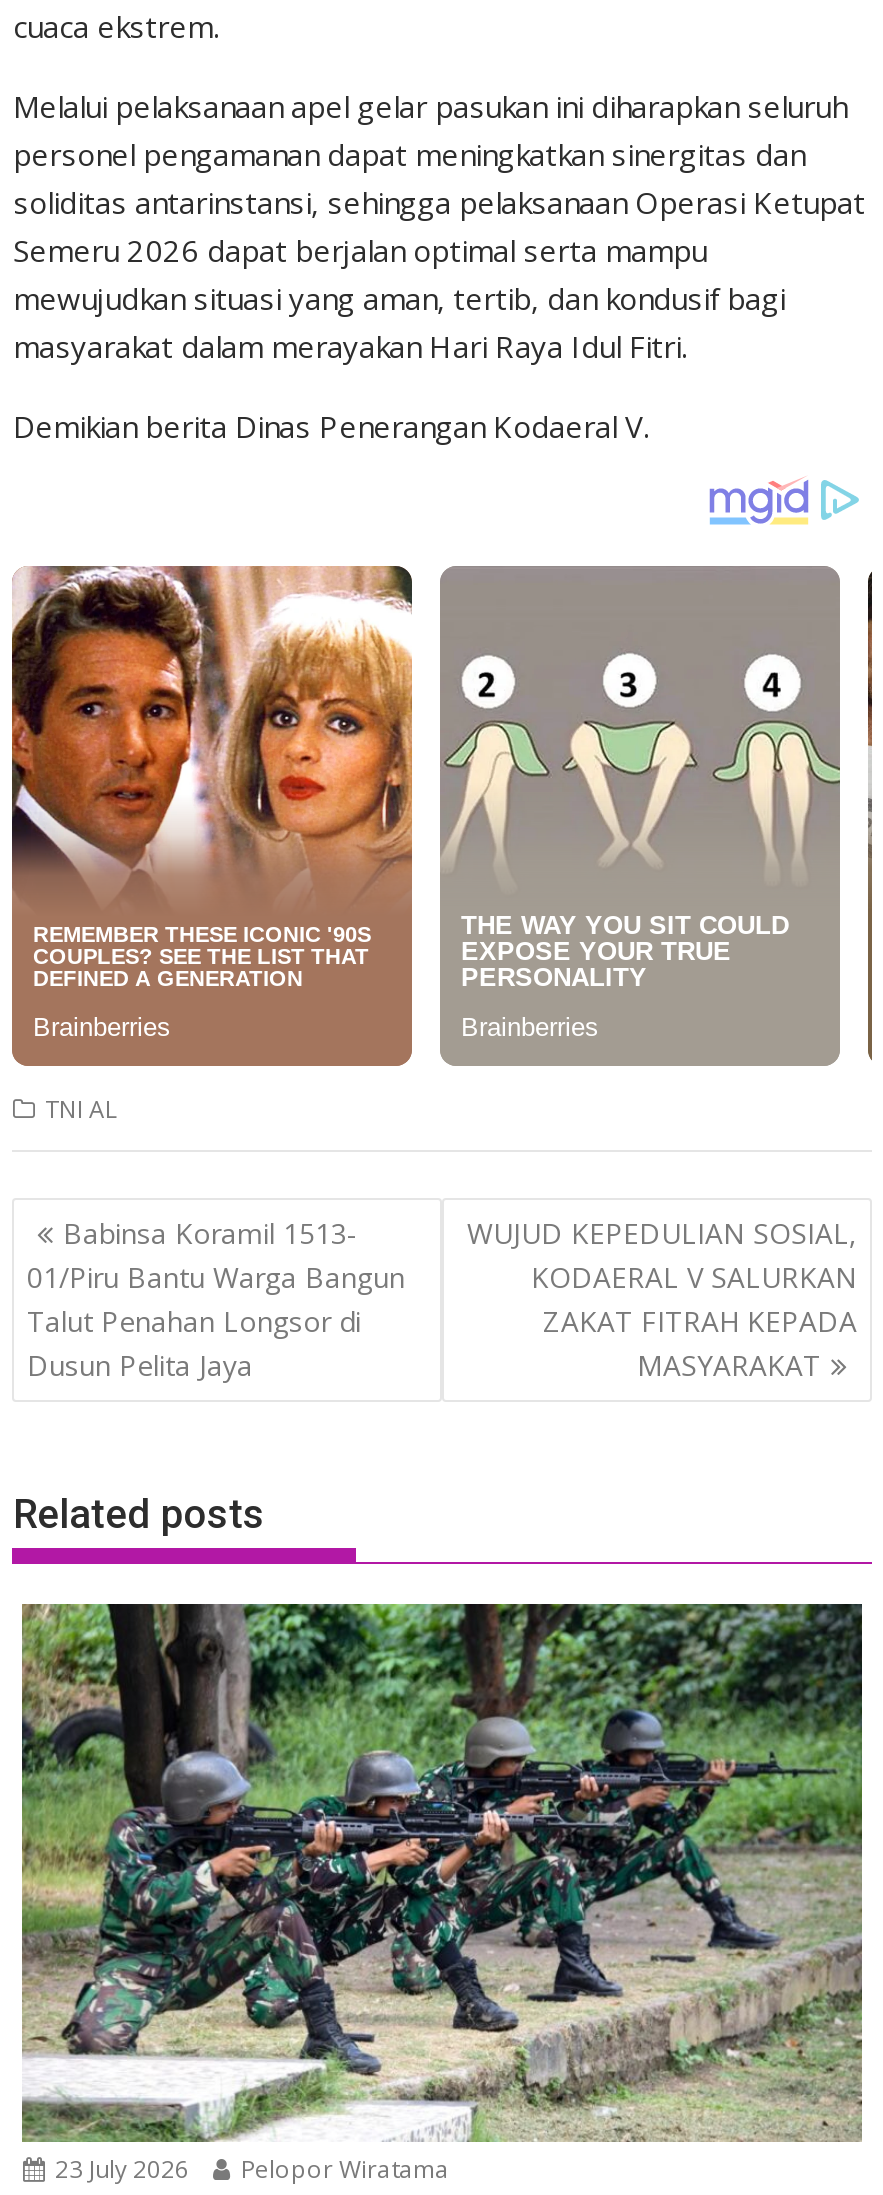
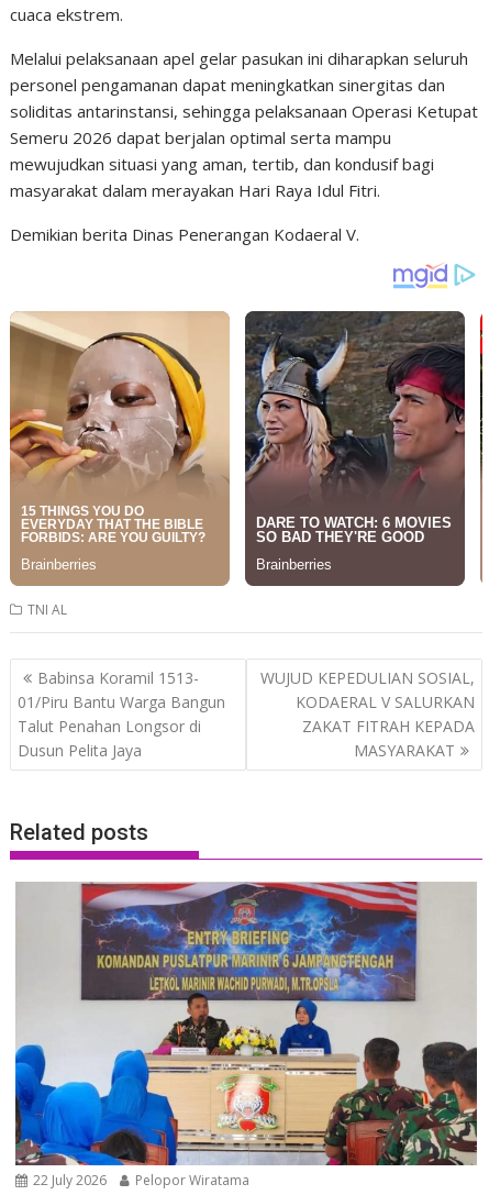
[10,566,414,988] [image] -> [9,311,230,544] [image]
[440,568,840,1064] [image] -> [245,311,466,586] [image]
[20,1602,864,2186] [image] | 23 July 2026 Pelopor Wiratama -> [14,882,477,1189] [image] | 22 July 2026 Pelopor Wiratama

